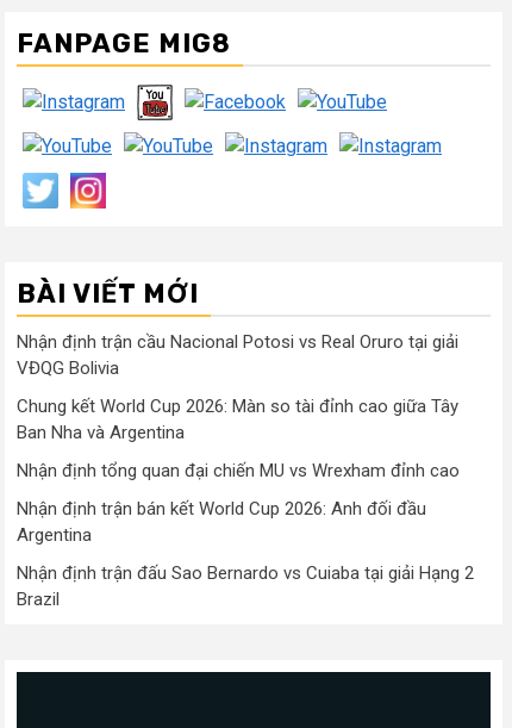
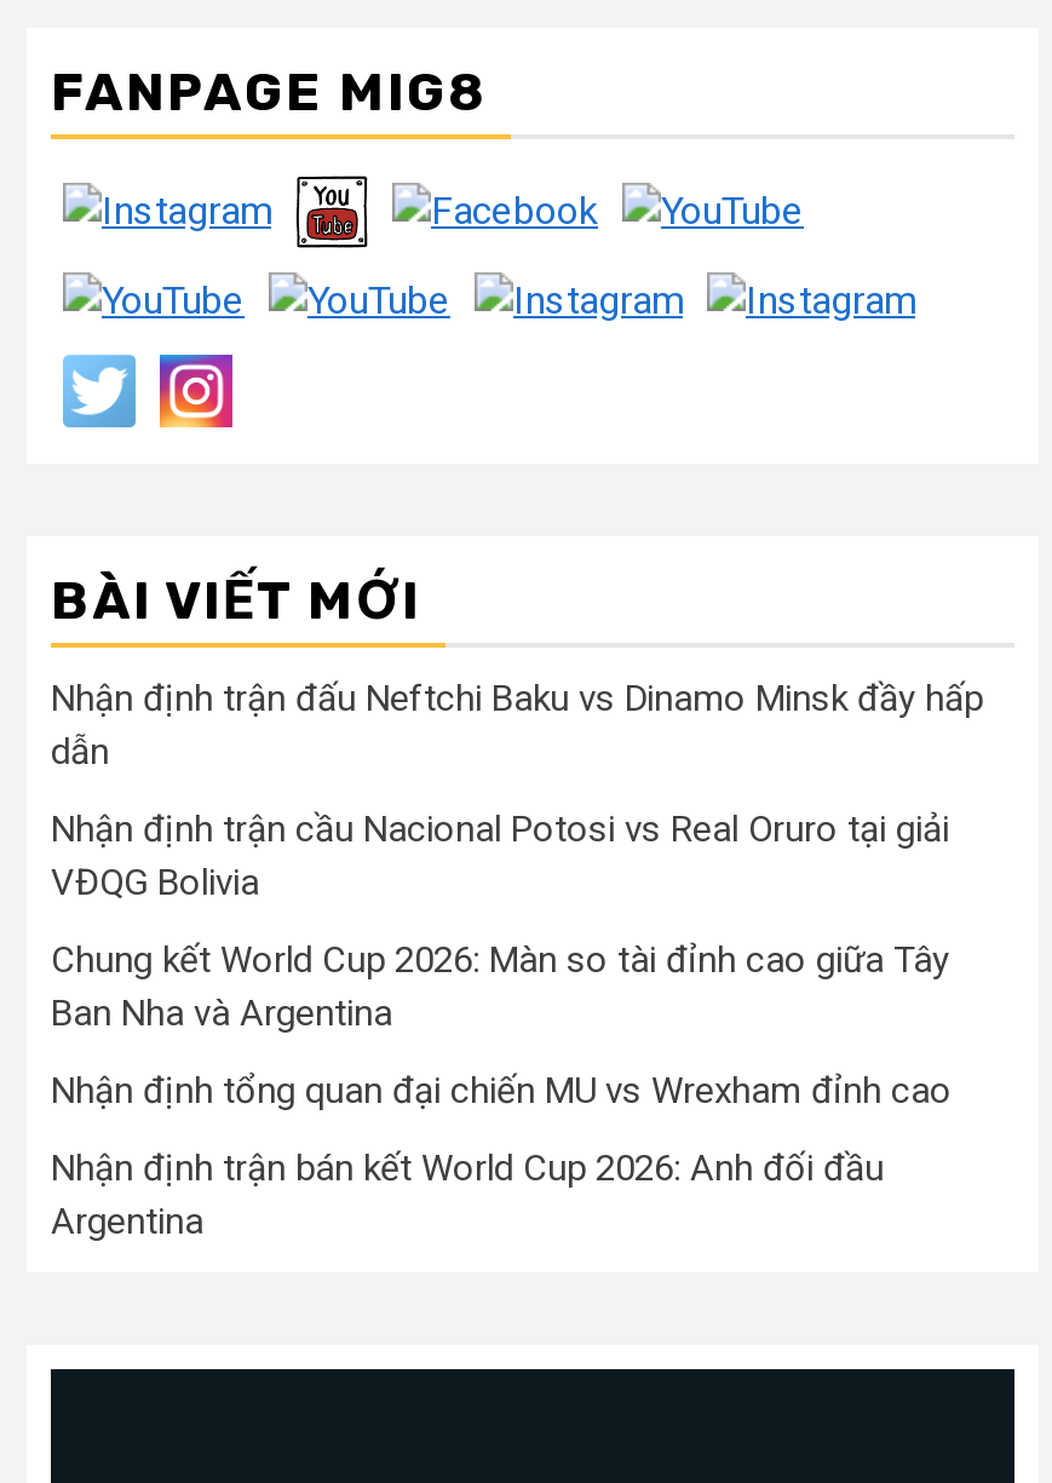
none -> [51,676,983,773] Nhận định trận đấu Neftchi Baku vs Dinamo Minsk đầy hấp | dẫn
moved [17,331,460,546] -> [51,807,952,1243]: Nhận định trận cầu Nacional Potosi vs Real Oruro tại giải | VĐQG Bolivia | Chung kết World Cup 2026: Màn so tài đỉnh cao giữa Tây | Ban Nha và Argentina | Nhận định tổng quan đại chiến MU vs Wrexham đỉnh cao | Nhận định trận bán kết World Cup 2026: Anh đối đầu | Argentina
[17,562,474,610] Nhận định trận đấu Sao Bernardo vs Cuiaba tại giải Hạng 2 | Brazil -> none

